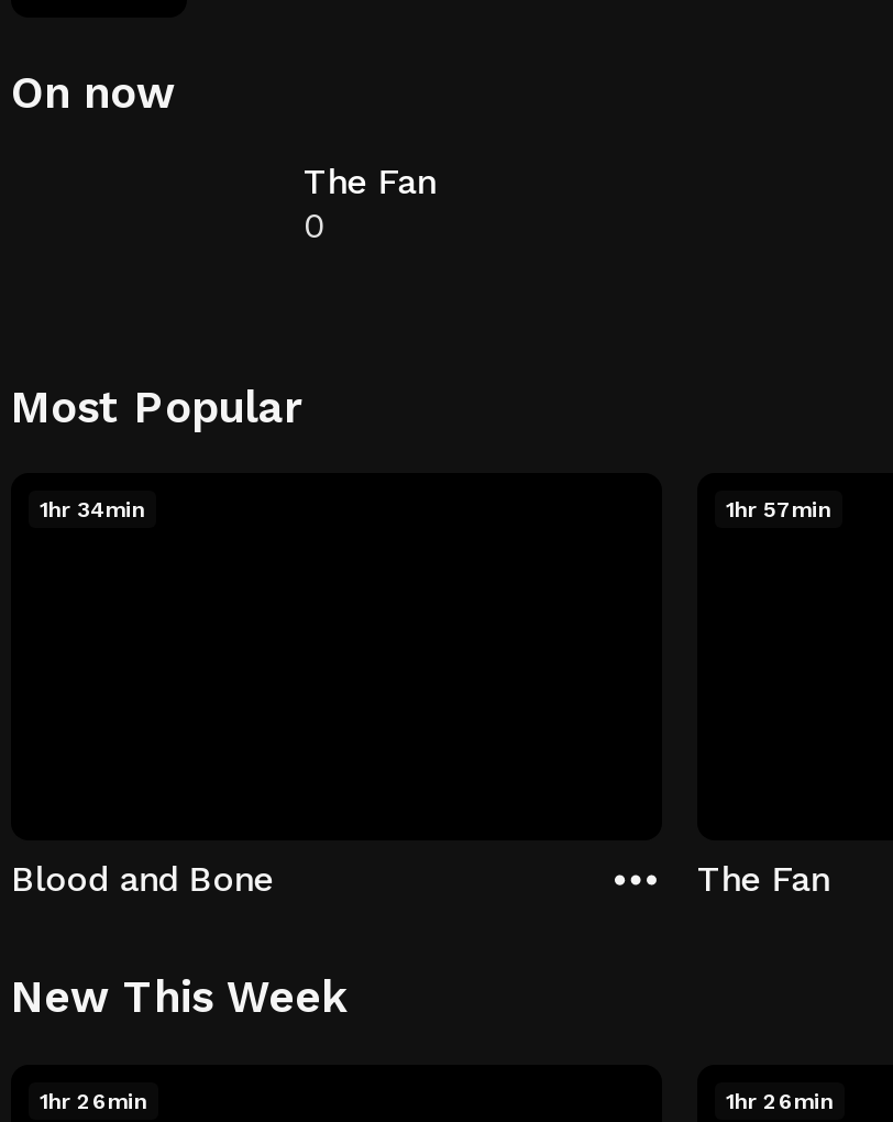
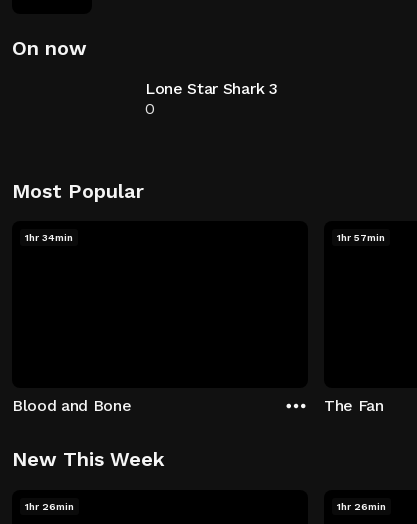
[304,161,435,202] The Fan -> [145,79,278,98] Lone Star Shark 3

